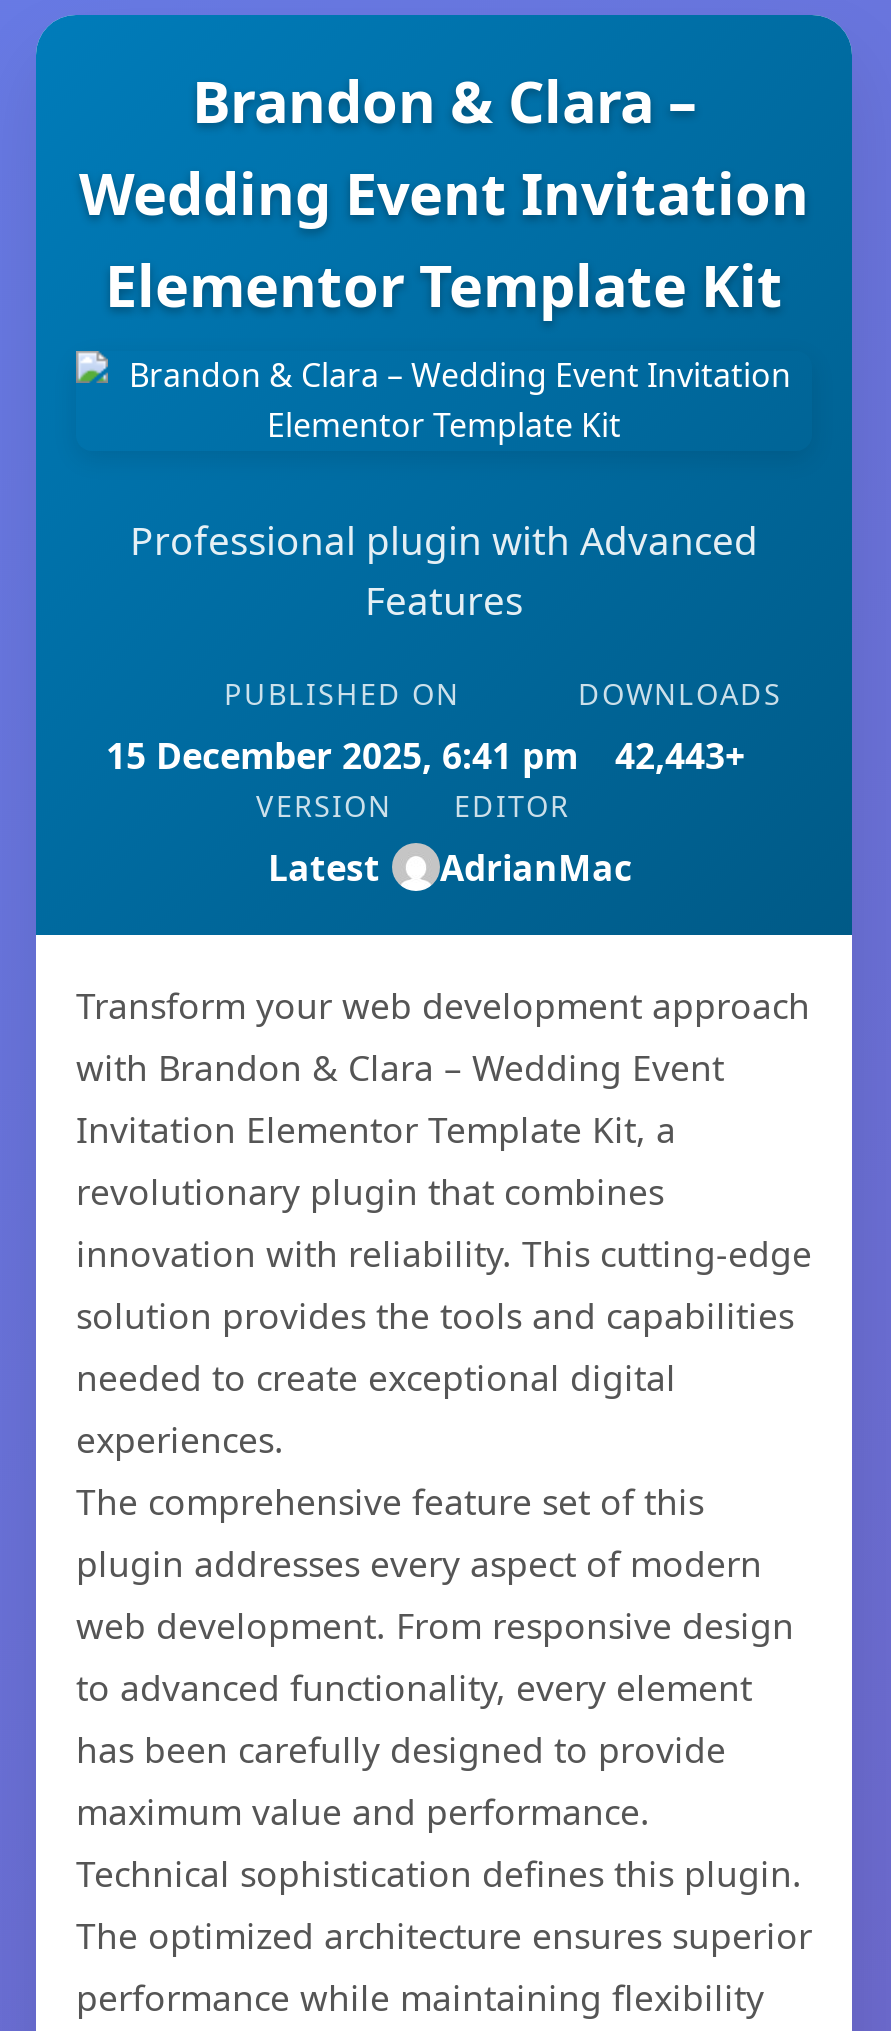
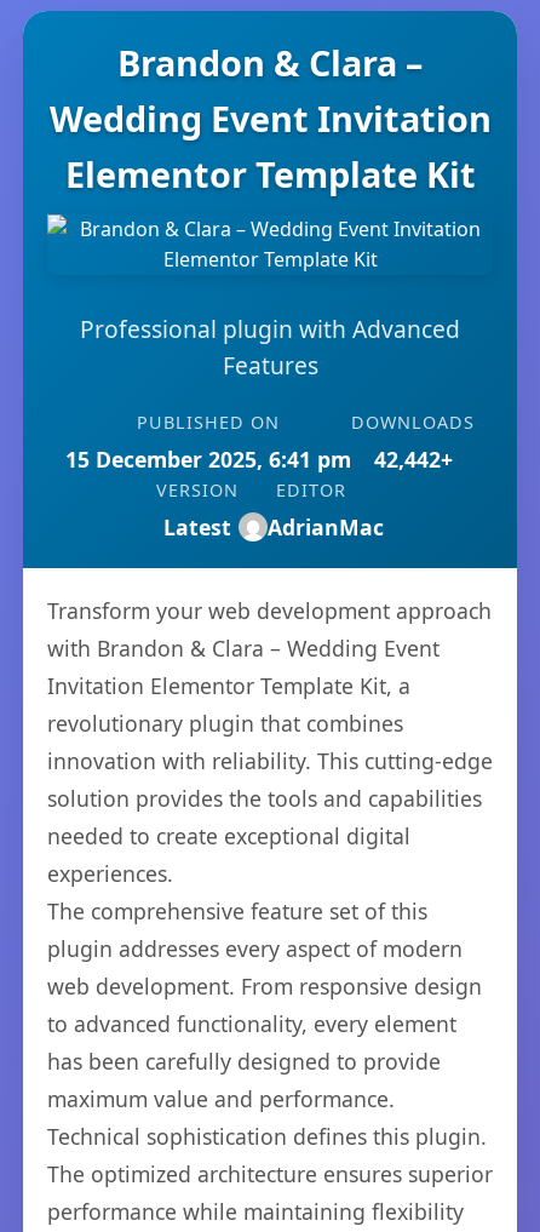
[106,731,745,779] 15 December 2025, 6:41 pm 42,443+ -> [65,445,452,474] 15 December 2025, 6:41 pm 42,442+

